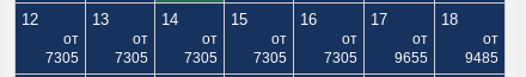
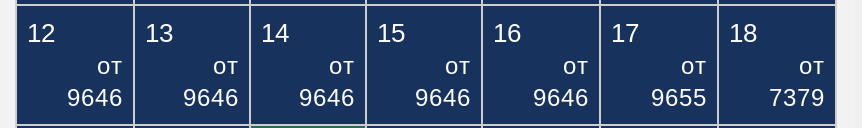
[45,50,79,67] 7305 -> [67,84,123,112] 9646
[115,50,148,67] 7305 -> [183,84,239,112] 9646
[184,50,218,67] 7305 -> [299,84,355,112] 9646
[253,50,287,67] 7305 -> [415,84,471,112] 9646
[324,50,357,67] 7305 -> [533,84,589,112] 9646
[465,50,499,67] 9485 -> [769,84,825,112] 7379

